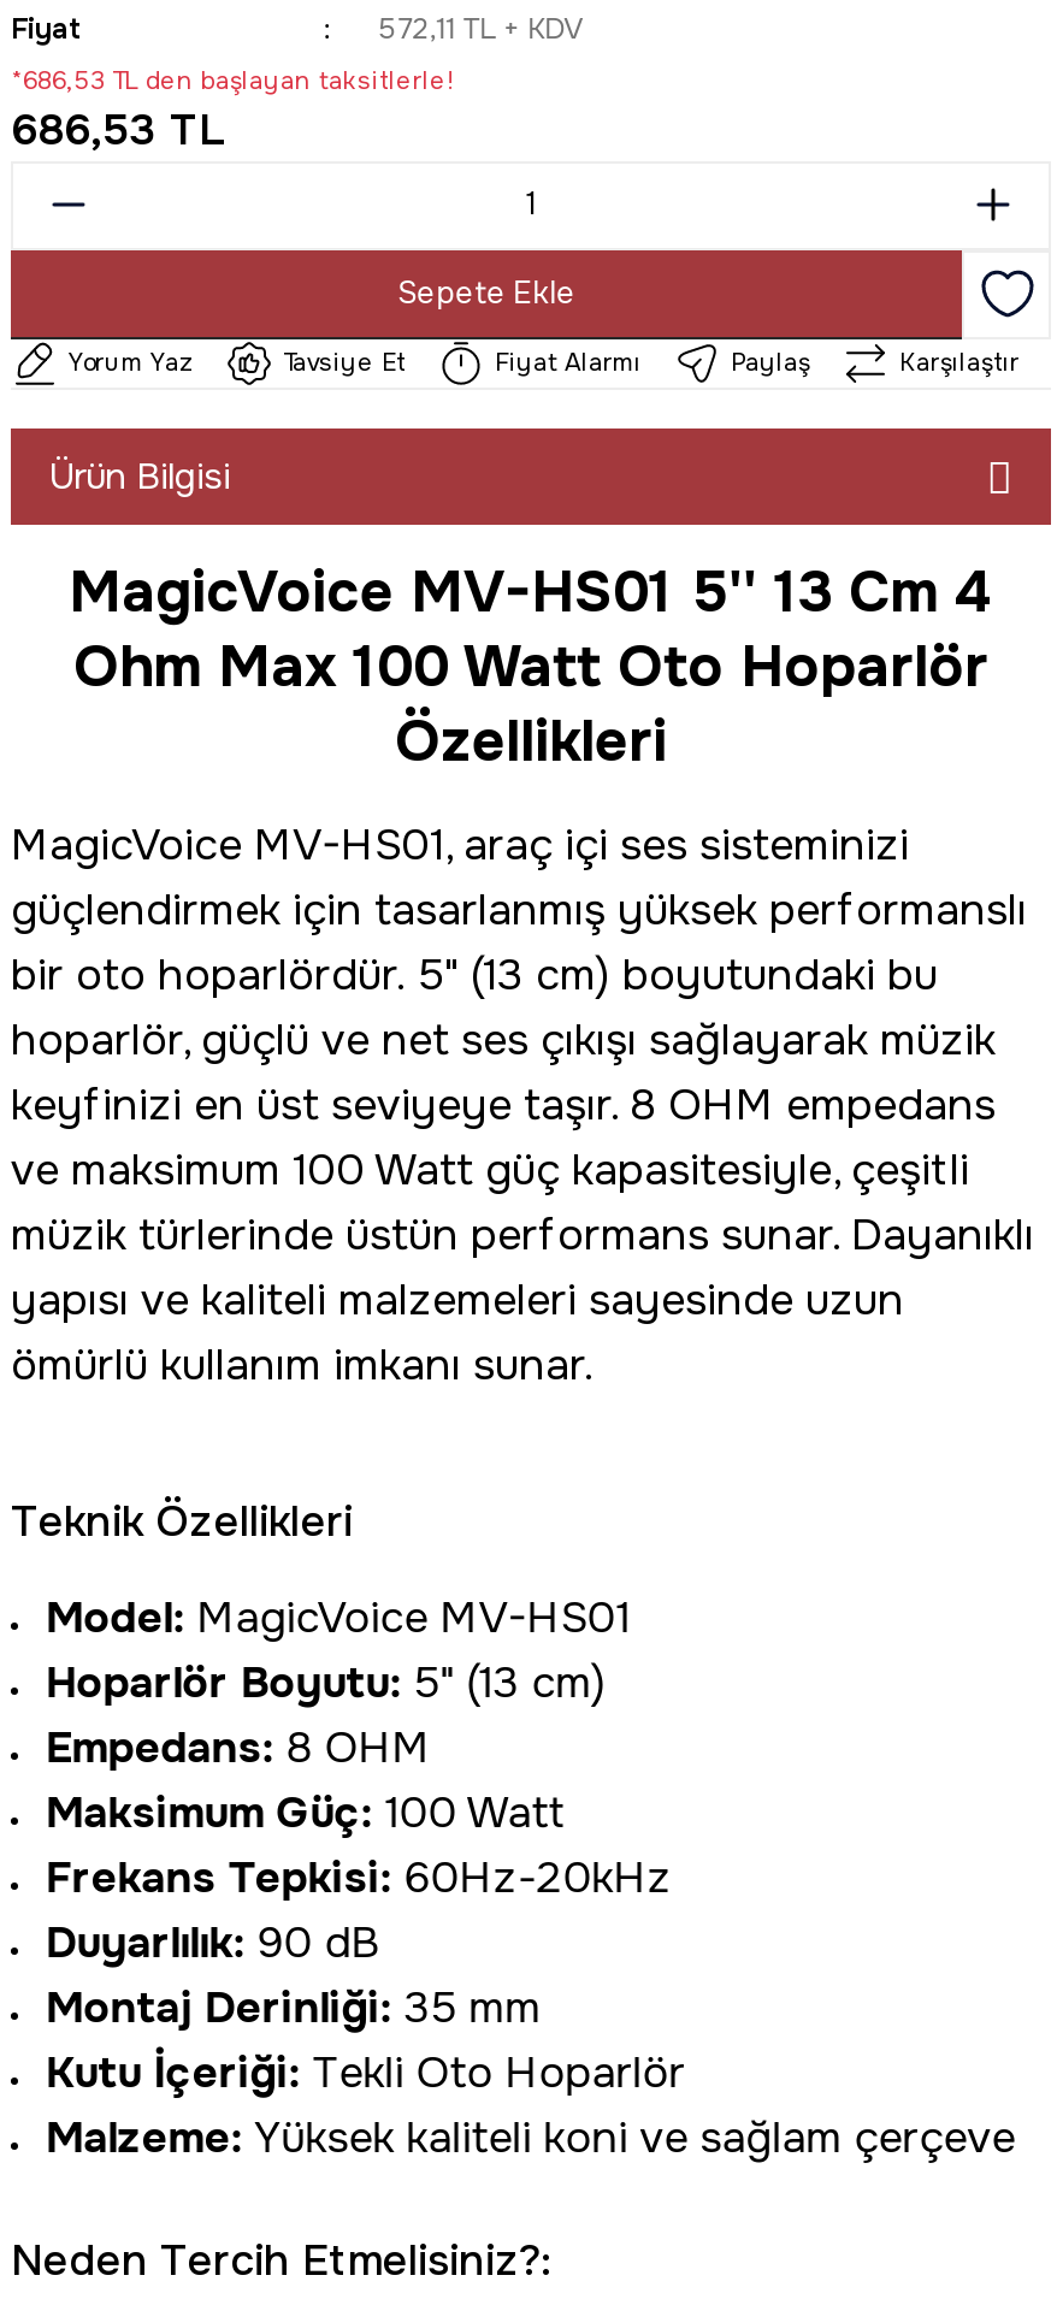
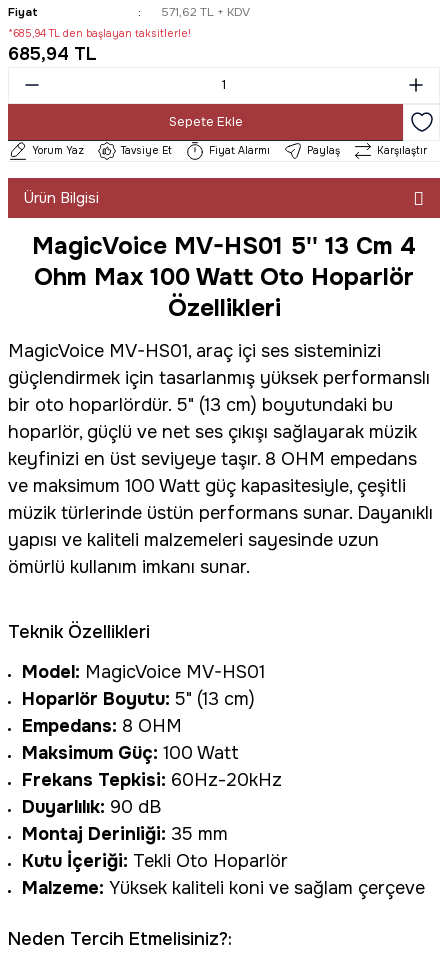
[378,10,583,48] 572,11 TL + KDV -> [161,4,250,20] 571,62 TL + KDV
[11,65,454,96] *686,53 TL den başlayan taksitlerle! -> [8,27,191,40] *685,94 TL den başlayan taksitlerle!
[11,104,225,156] 686,53 TL -> [8,43,97,65] 685,94 TL

